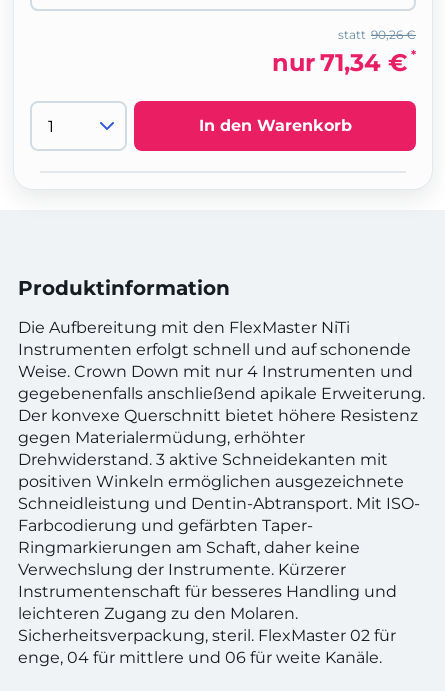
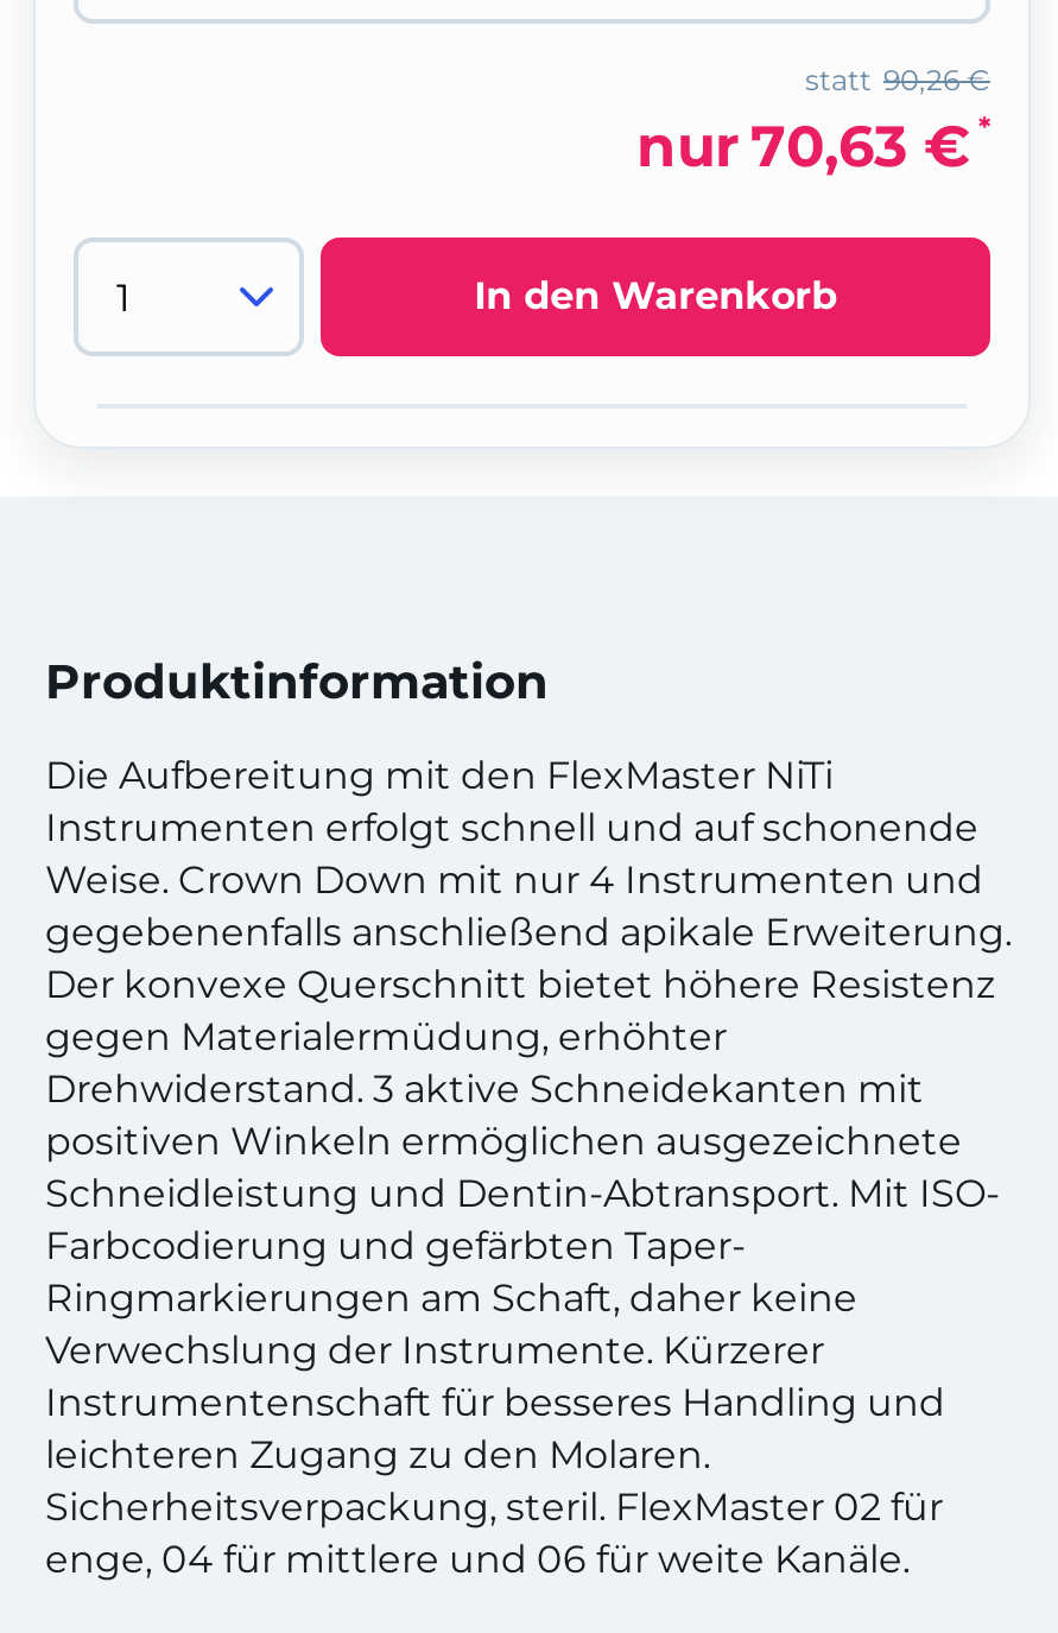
[272,47,416,77] nur 71,34 €* -> [636,109,990,181] nur 70,63 €*

